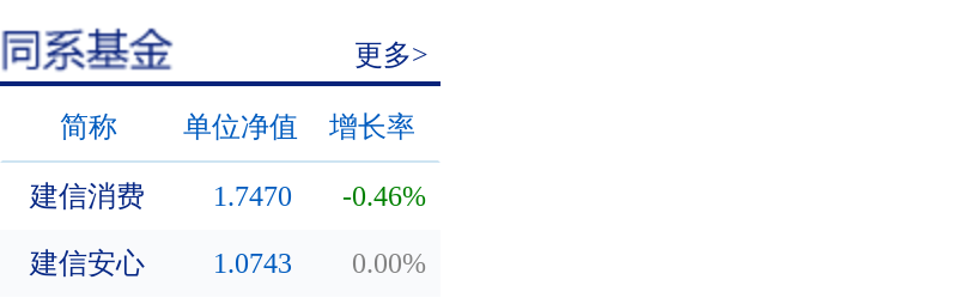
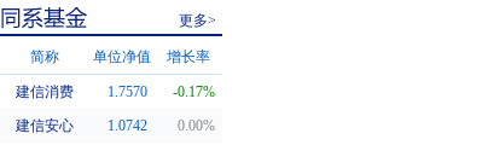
[213,180,292,213] 1.7470 -> [108,83,147,100] 1.7570
[342,180,426,213] -0.46% -> [173,83,215,100] -0.17%
[213,247,426,280] 1.0743 0.00% -> [108,117,215,134] 1.0742 0.00%

